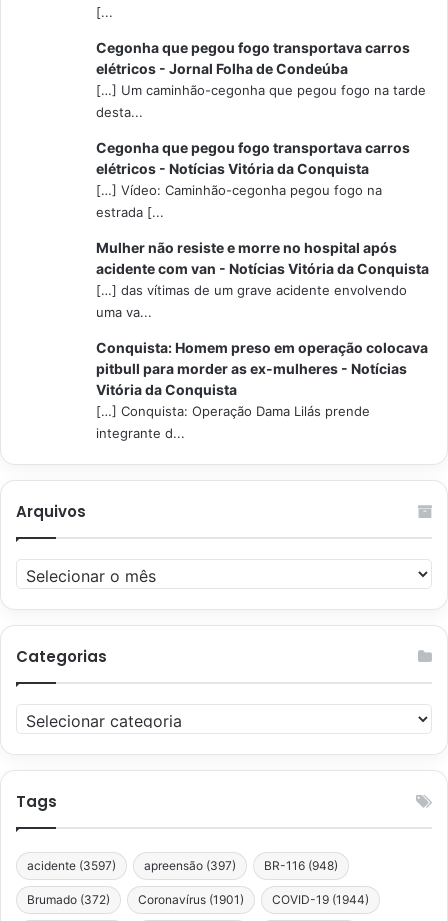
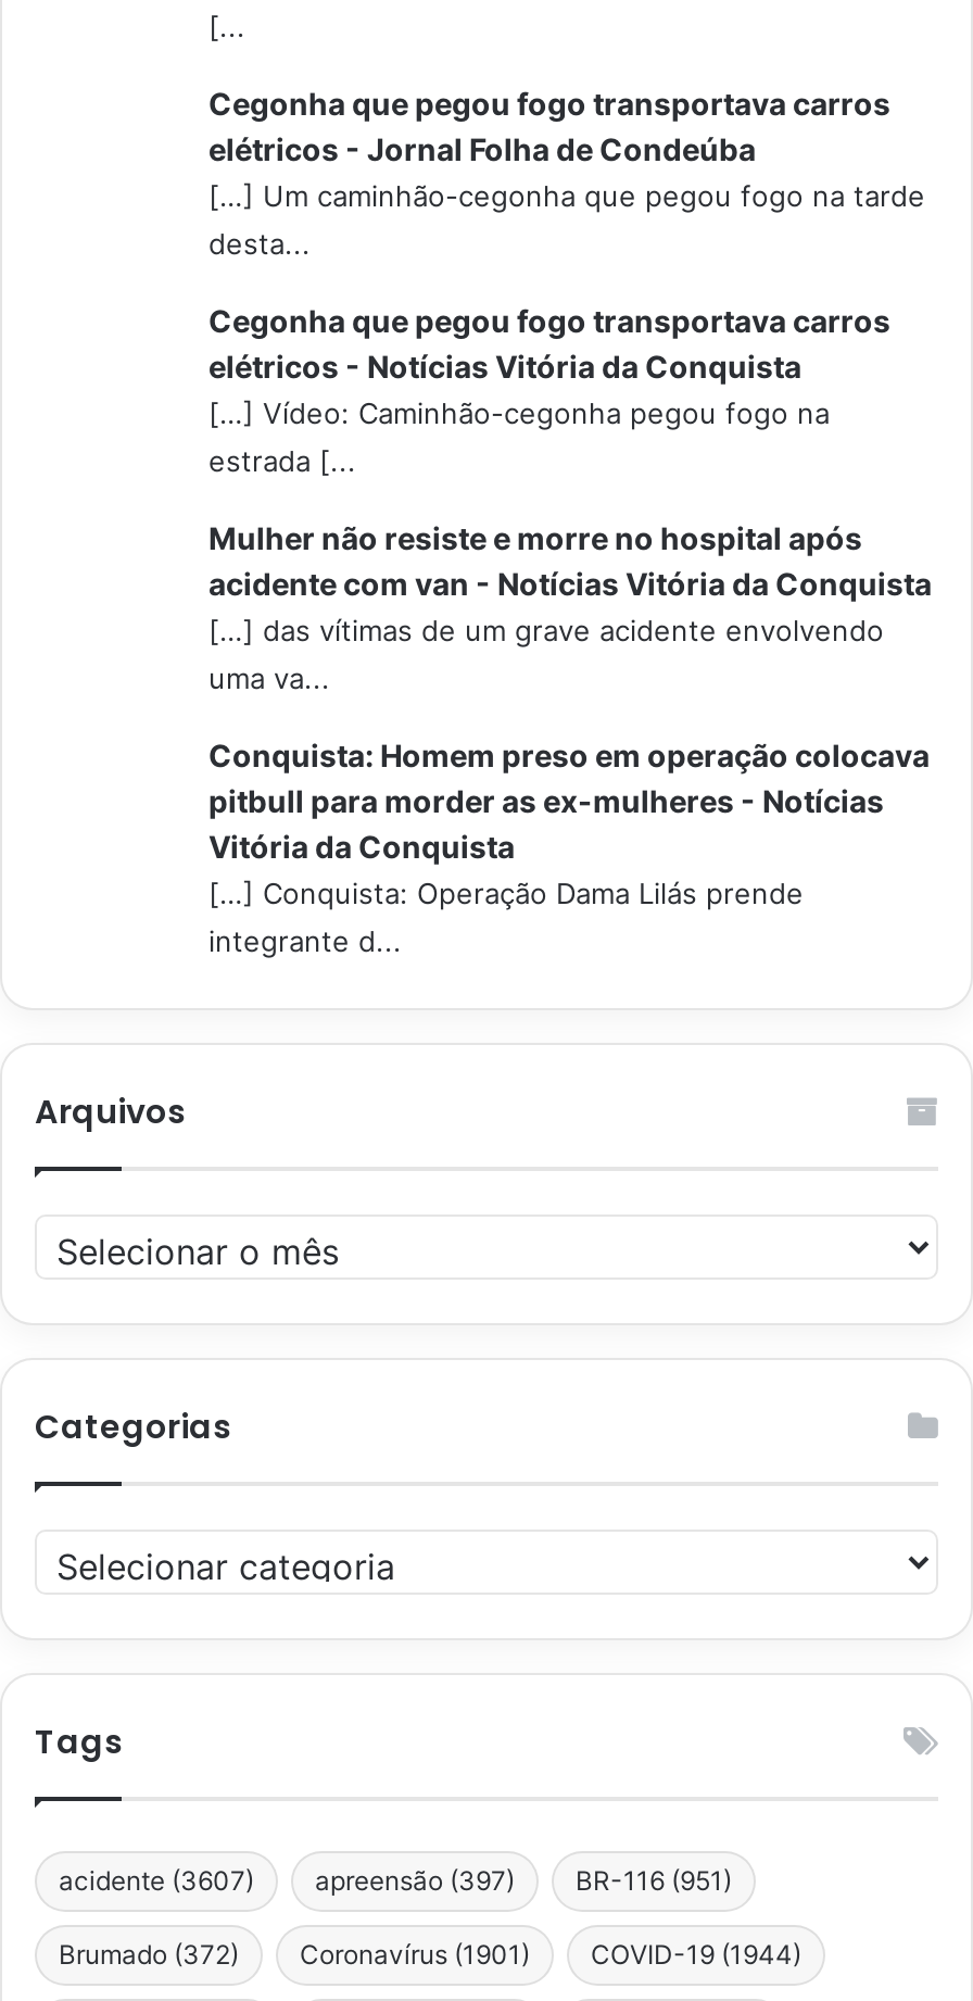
[27,858,116,873] acidente (3597) -> [59,1863,254,1896] acidente (3607)
[264,858,338,873] BR-116 (948) -> [576,1863,732,1896] BR-116 (951)

